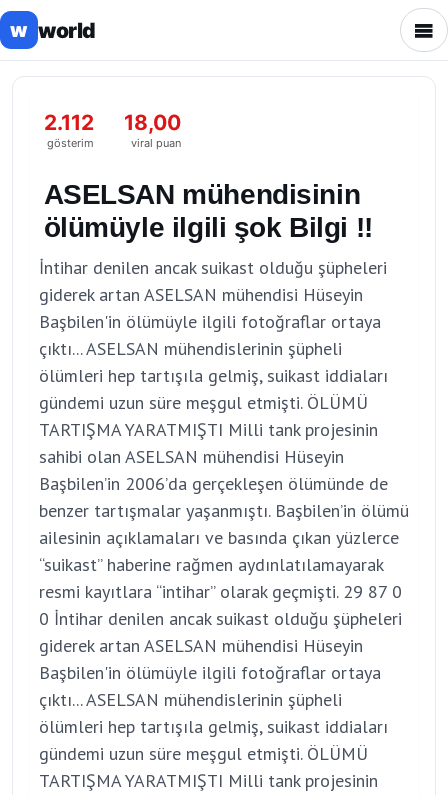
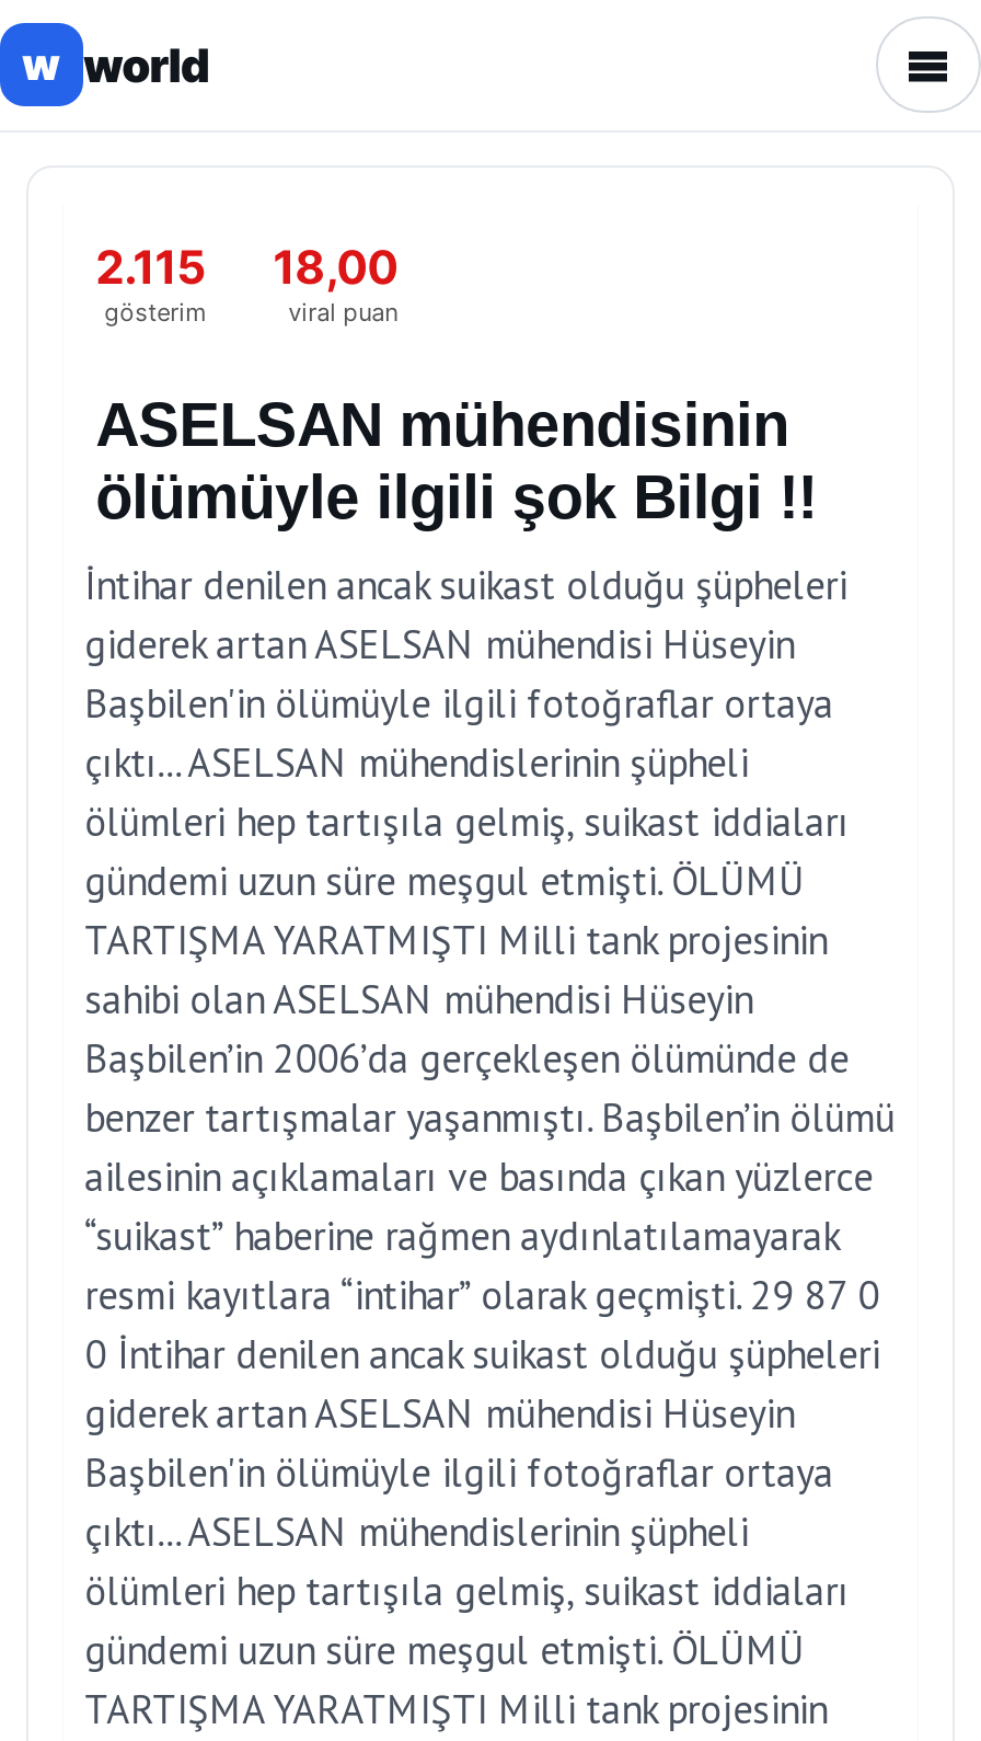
[44,110,181,135] 2.112 18,00 -> [95,240,398,295] 2.115 18,00

